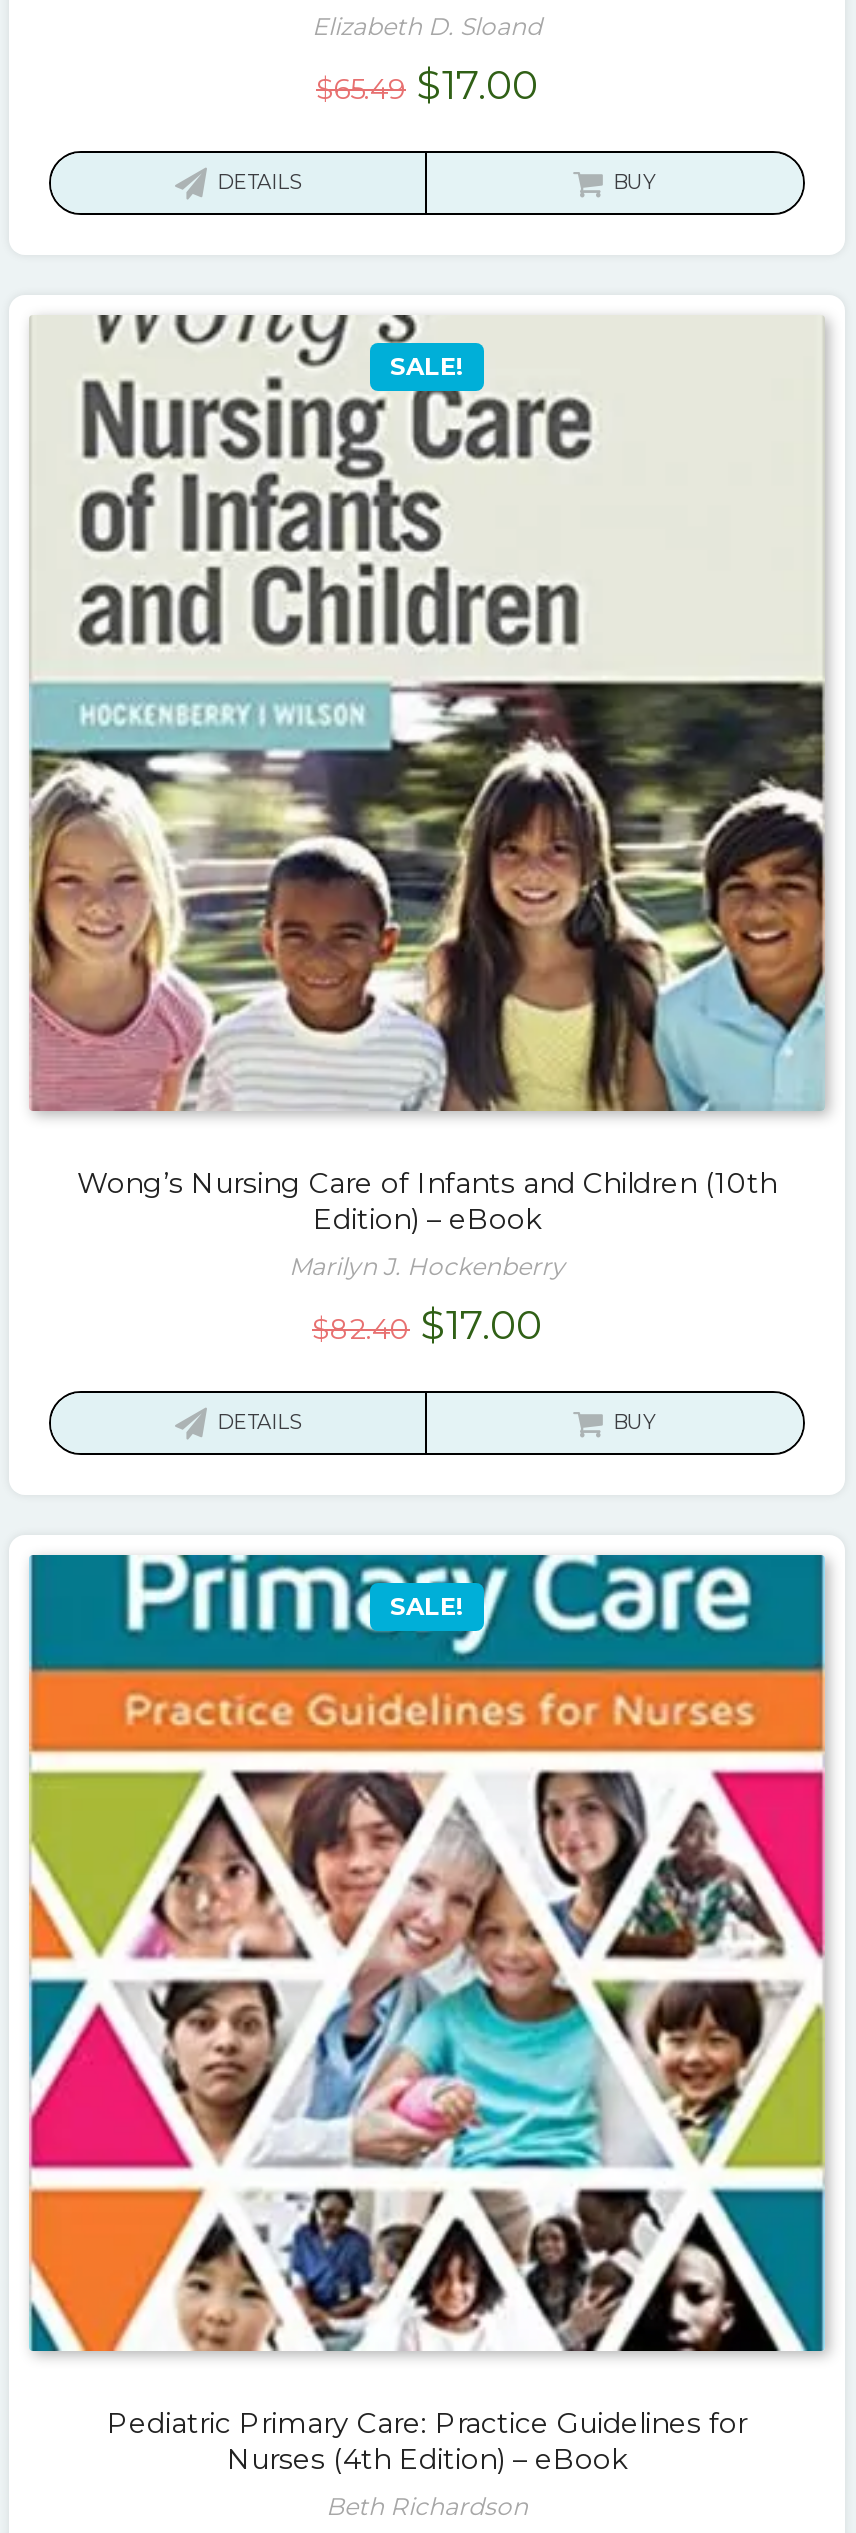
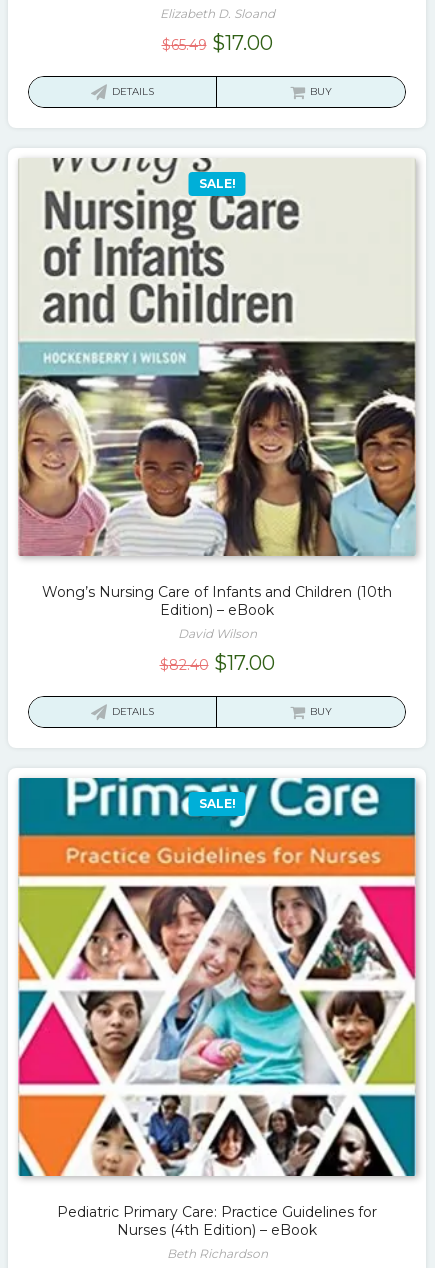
[289,1251,565,1281] Marilyn J. Hockenberry -> [177,626,256,641] David Wilson

